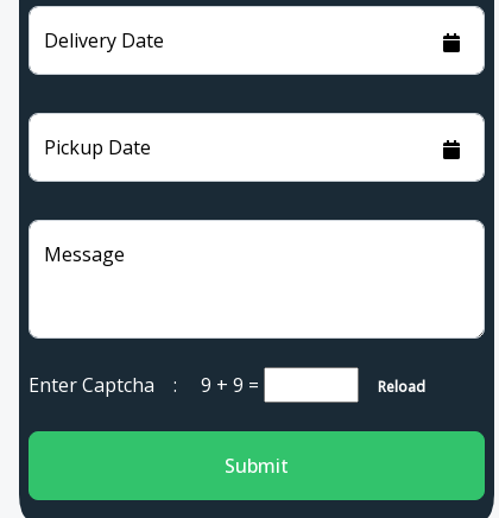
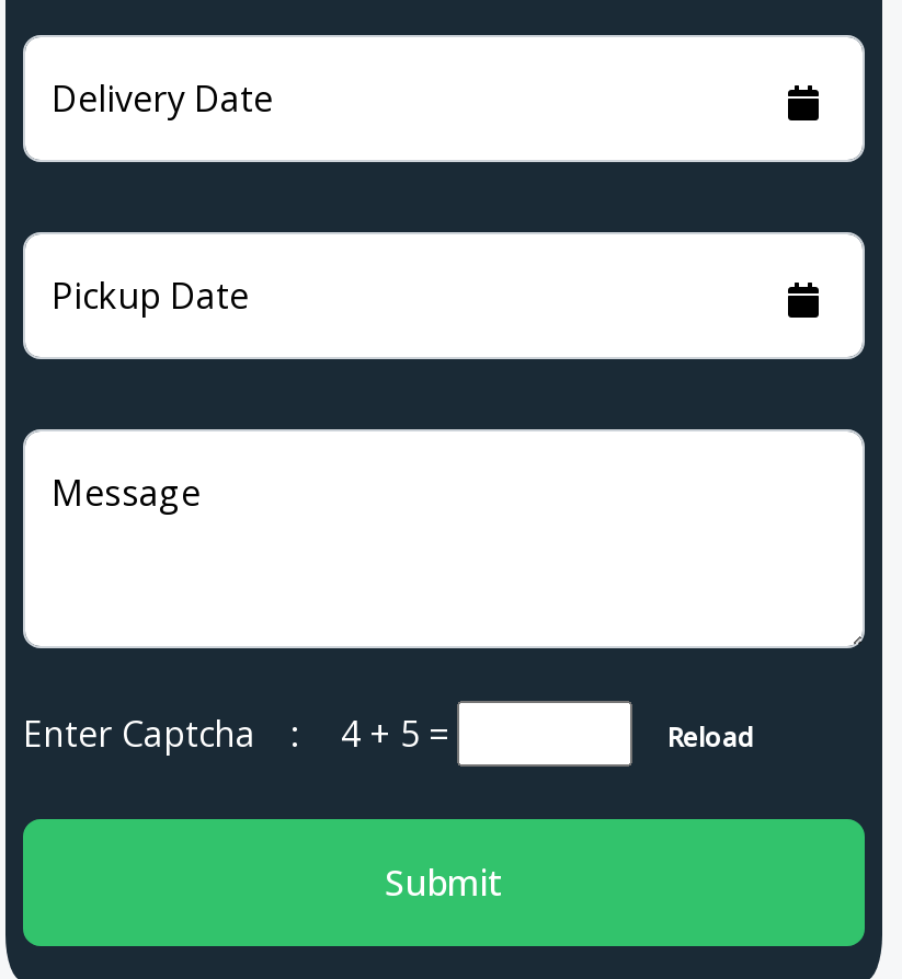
[29,372,264,398] Enter Captcha : 9 + 9 = -> [23,710,457,758] Enter Captcha : 4 + 5 =

